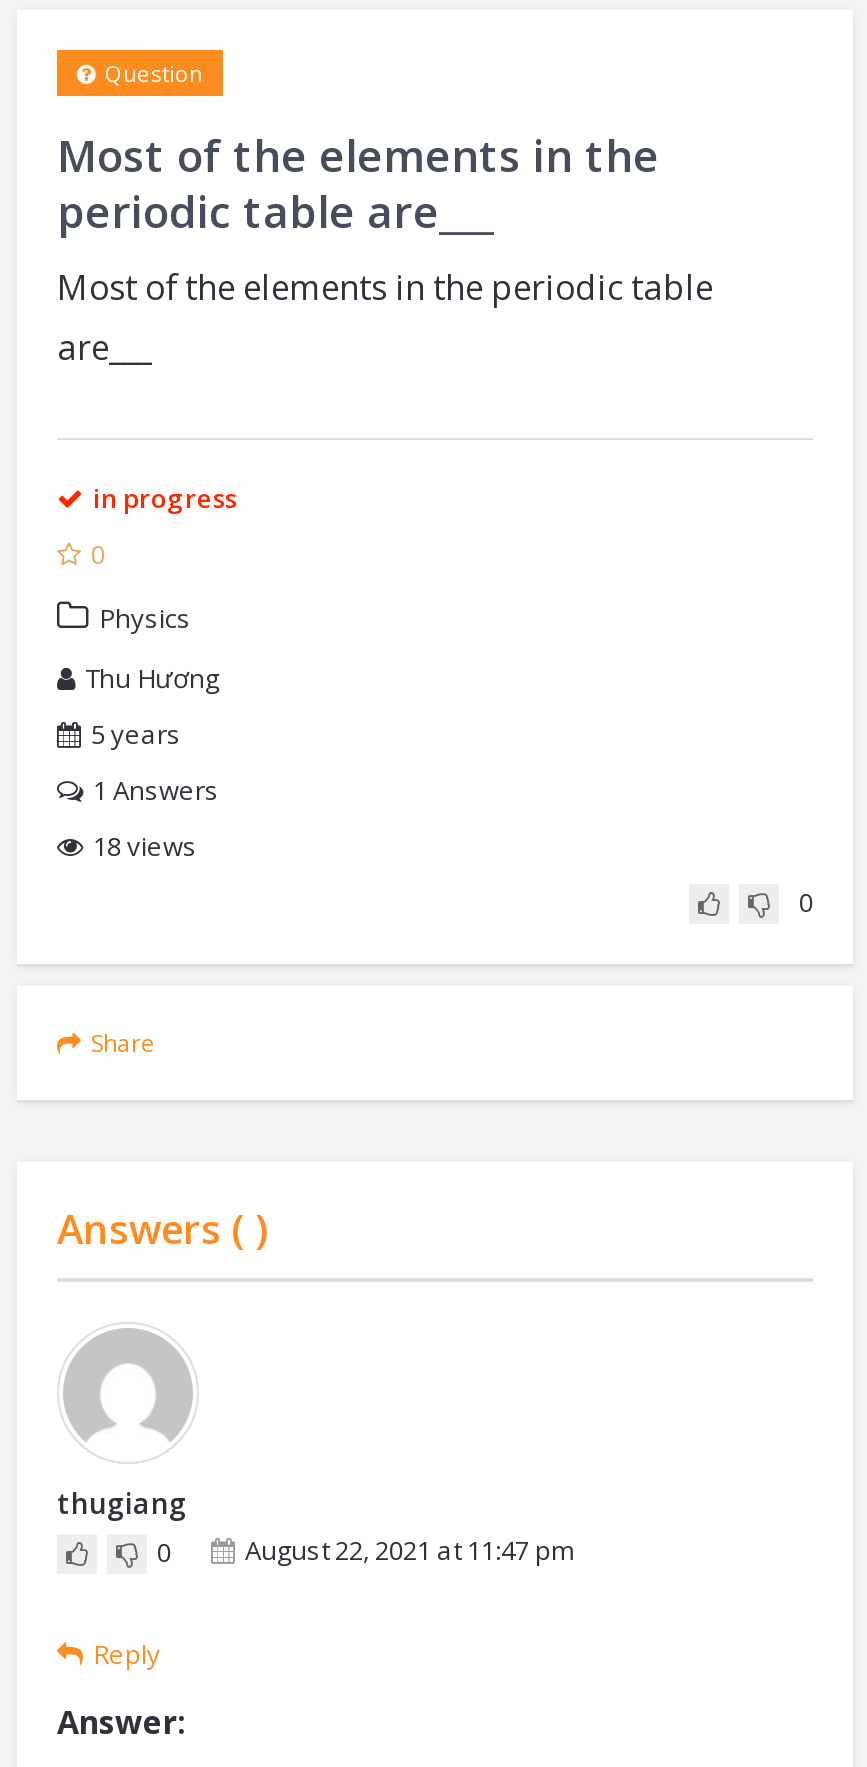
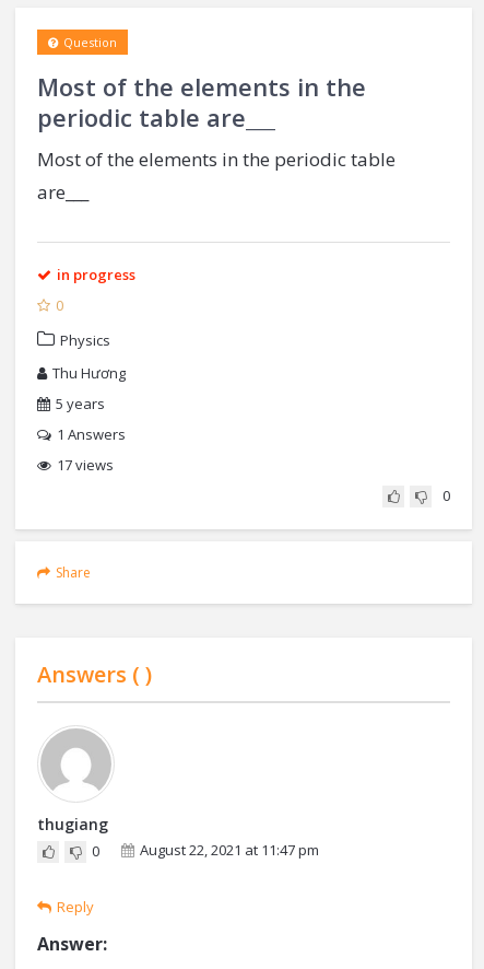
[93,828,197,864] 18 views -> [57,455,114,475] 17 views

